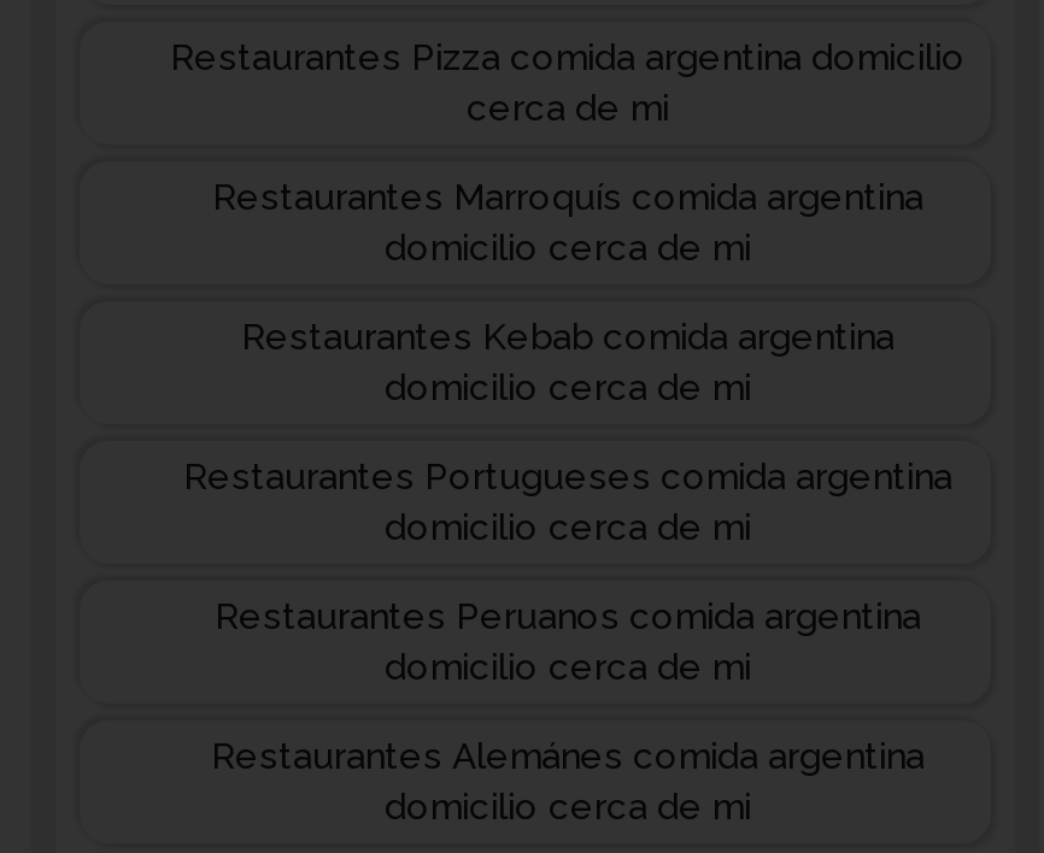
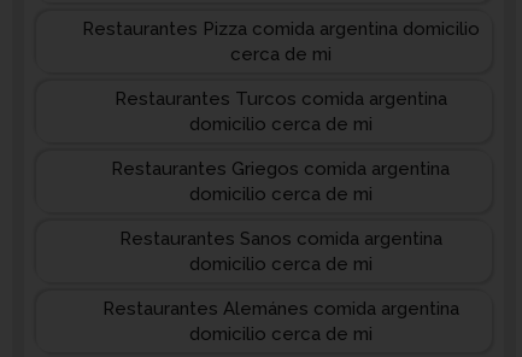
[212,176,923,219] Restaurantes Marroquís comida argentina -> [114,88,447,110] Restaurantes Turcos comida argentina
[241,316,895,359] Restaurantes Kebab comida argentina -> [111,158,450,180] Restaurantes Griegos comida argentina
[183,455,952,639] Restaurantes Portugueses comida argentina | domicilio cerca de mi | Restaurantes Peruanos comida argentina -> [119,228,442,250] Restaurantes Sanos comida argentina

